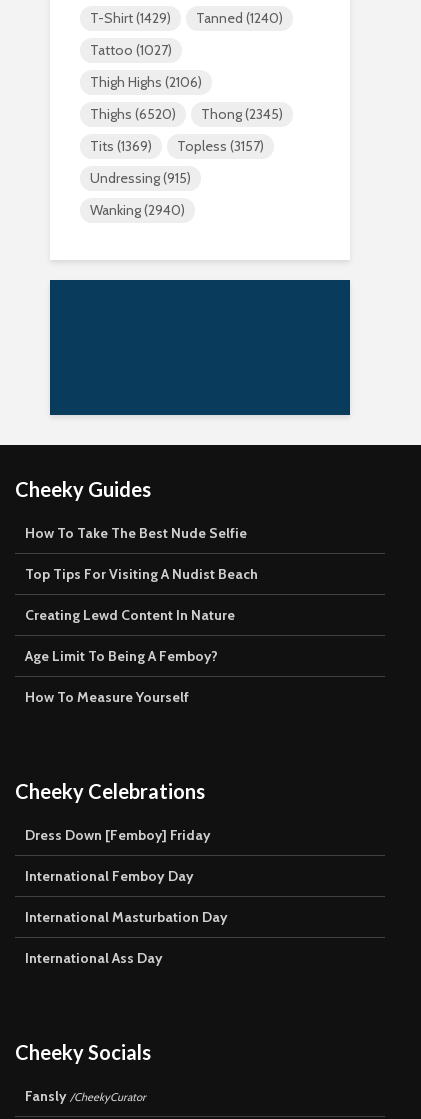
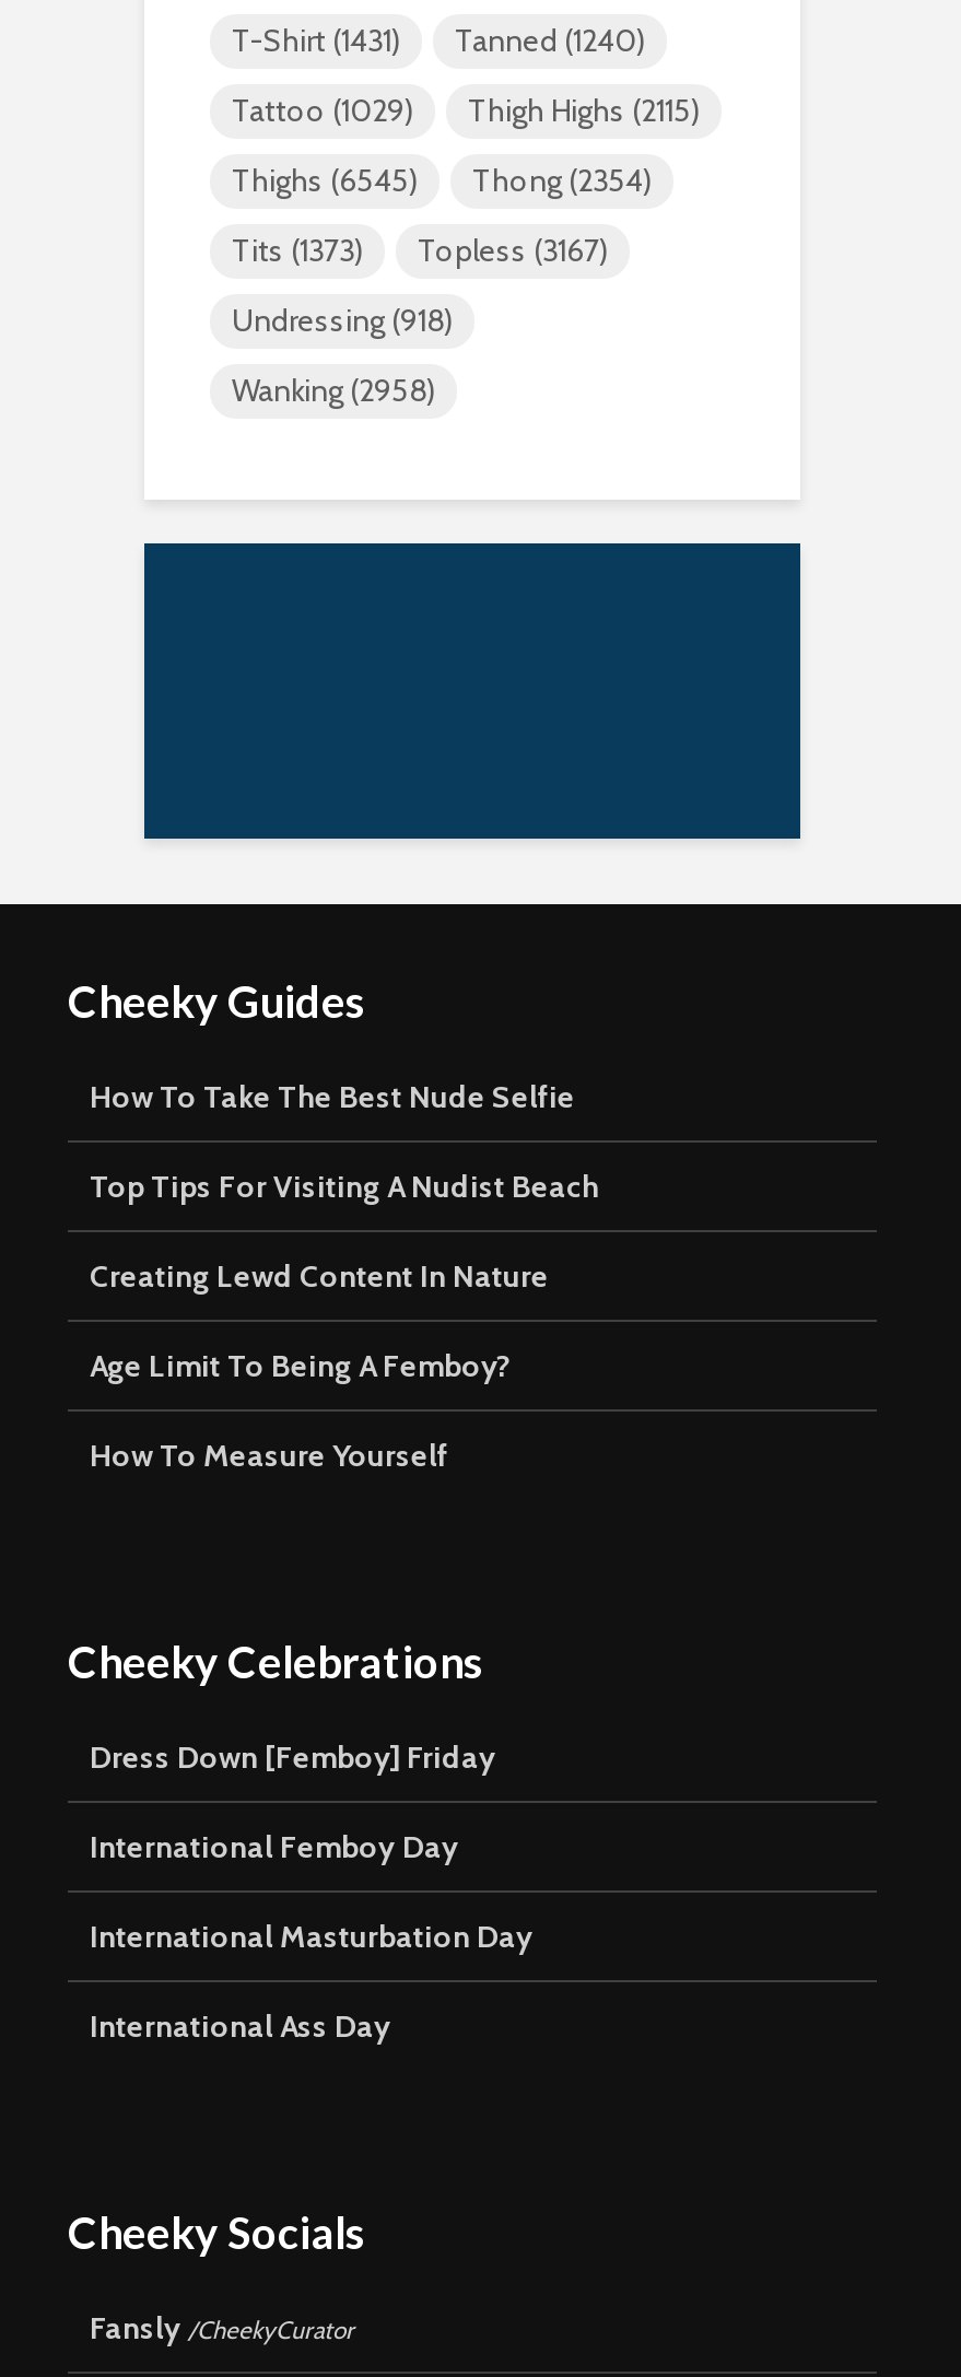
[90,9,283,27] T-Shirt (1429) Tanned (1240) -> [232,22,645,61] T-Shirt (1431) Tanned (1240)
[90,41,172,59] Tattoo (1027) -> [232,92,413,131] Tattoo (1029)
[90,73,202,91] Thigh Highs (2106) -> [468,92,700,131] Thigh Highs (2115)
[90,105,176,123] Thighs (6520) -> [232,162,418,201] Thighs (6545)
[201,105,283,123] Thong (2345) -> [472,162,652,201] Thong (2354)
[90,137,152,155] Tits (1369) -> [232,232,363,271] Tits (1373)
[177,137,264,155] Topless (3157) -> [418,232,608,271] Topless (3167)
[90,169,191,187] Undressing (915) -> [232,302,453,341] Undressing (918)
[90,201,185,219] Wanking (2940) -> [232,372,435,411] Wanking (2958)

